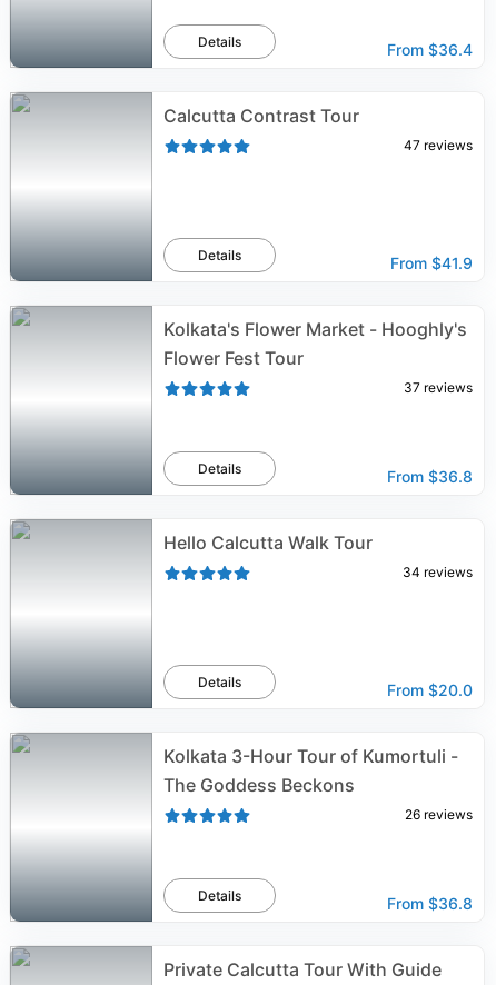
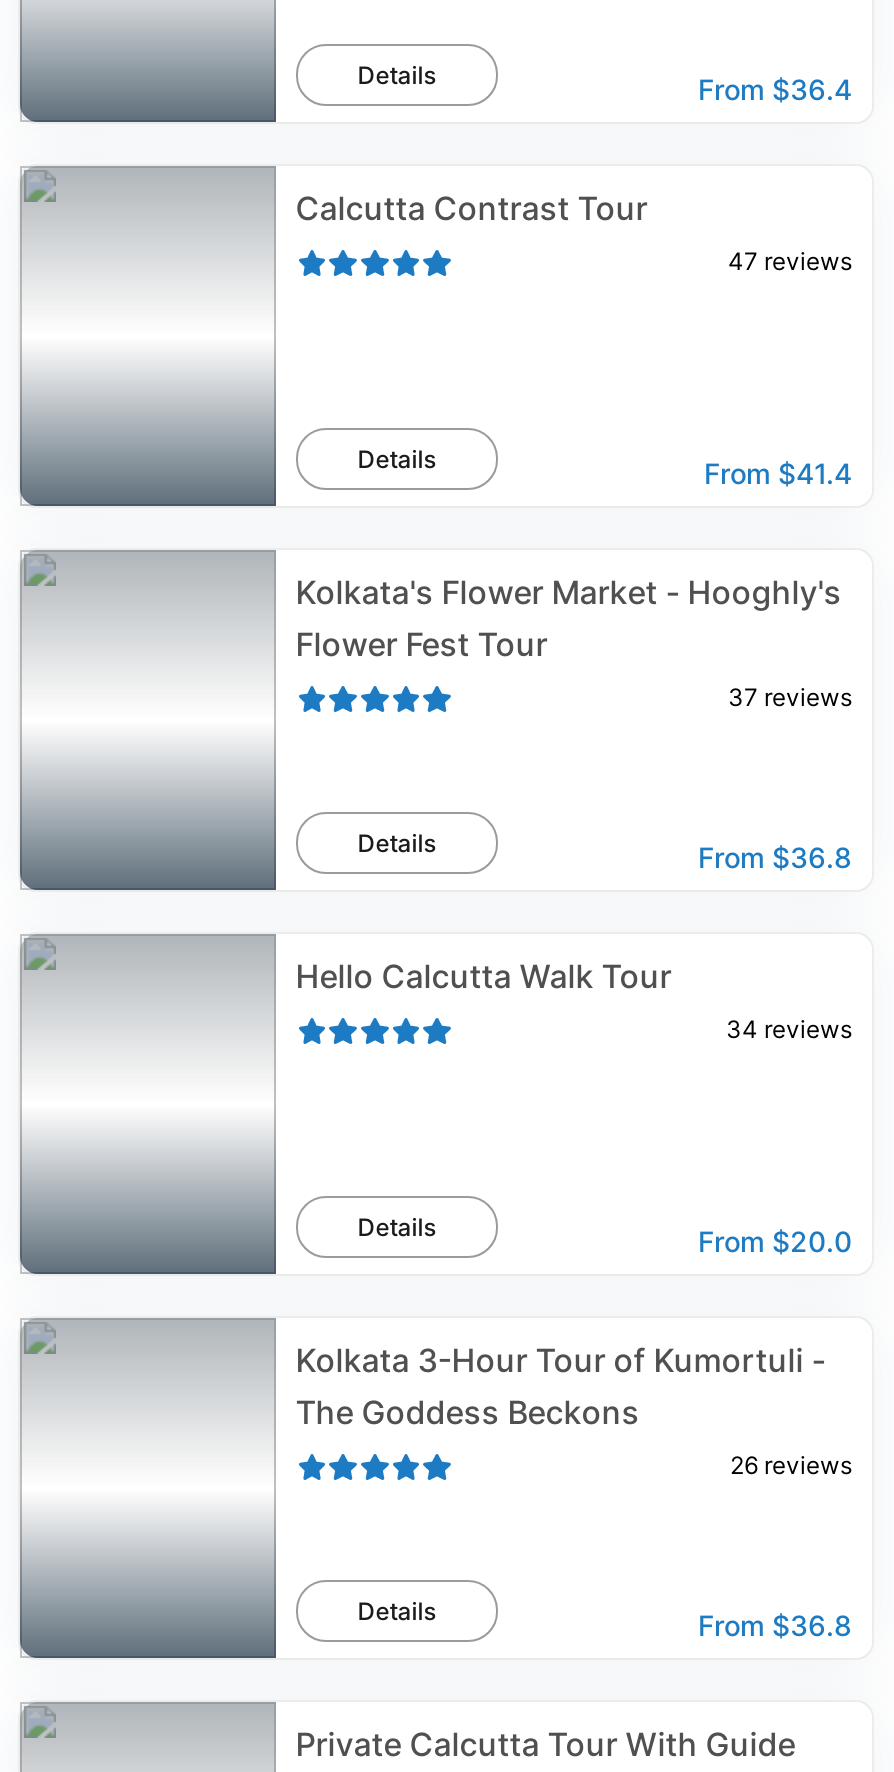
[390,253,473,272] From $41.9 -> [704,456,852,490] From $41.4

